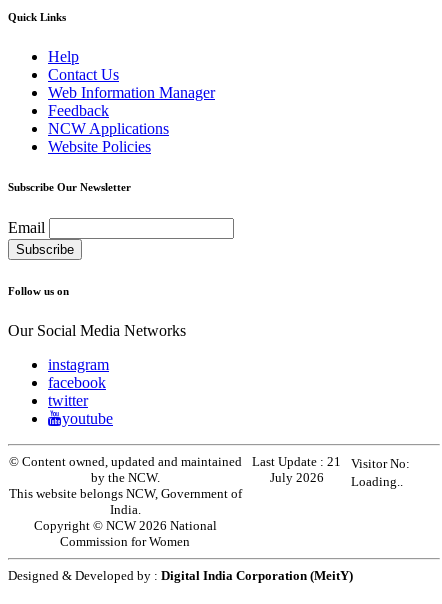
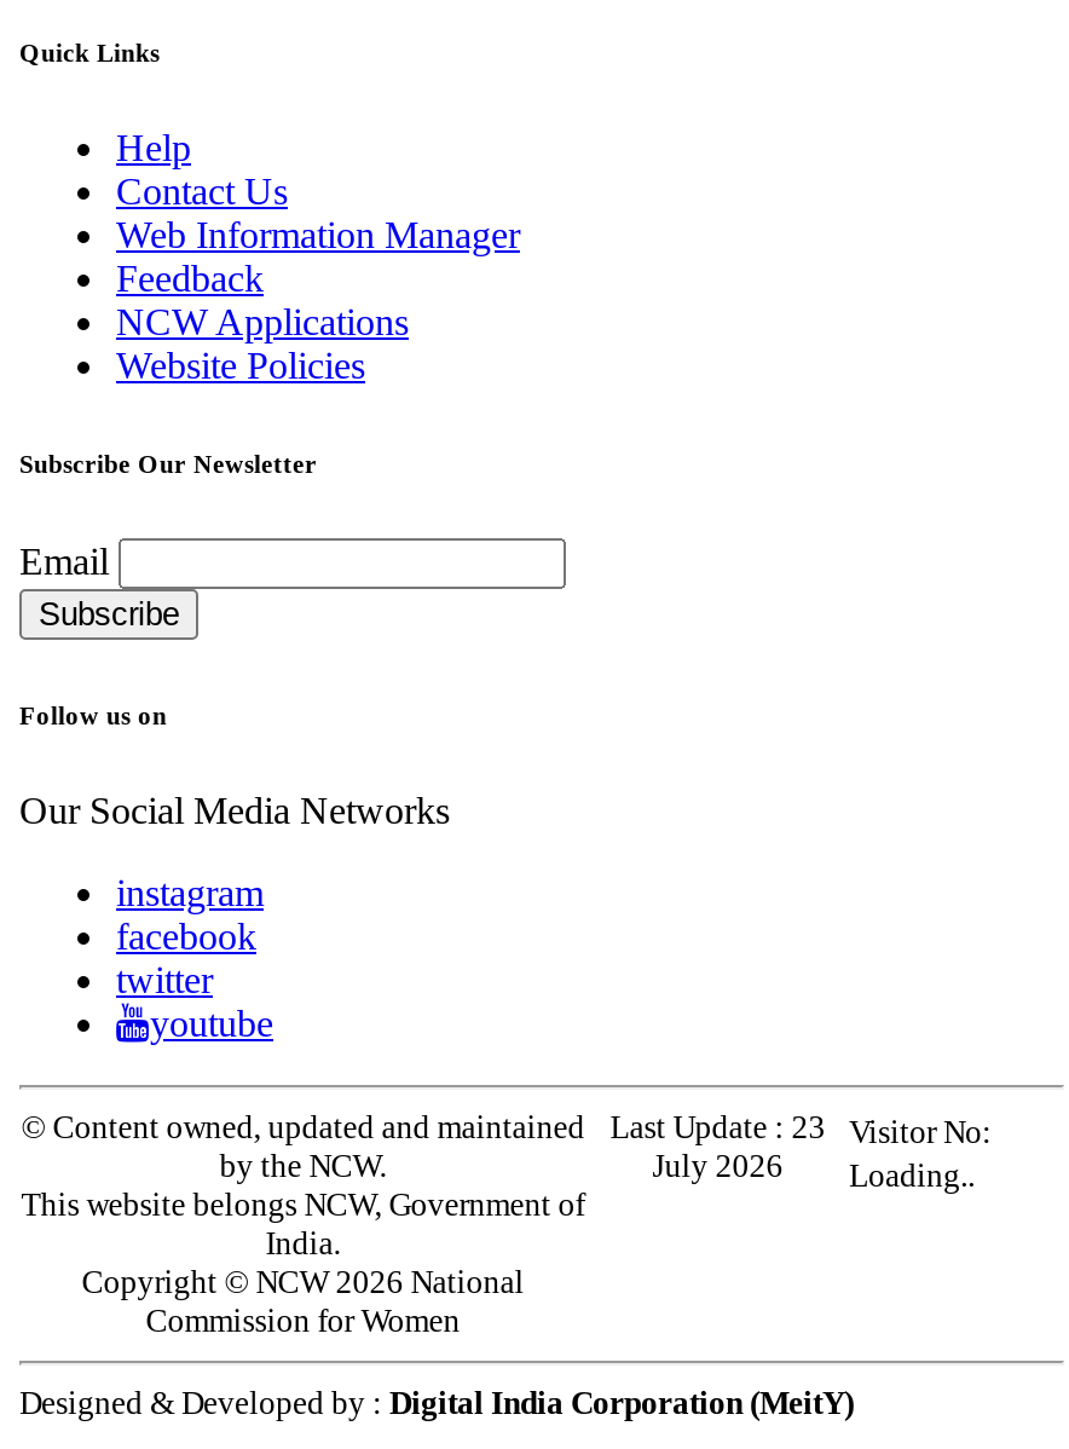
[9,454,416,471] © Content owned, updated and maintained Last Update : 21 Visitor No: -> [21,1110,1006,1151] © Content owned, updated and maintained Last Update : 23 Visitor No:

